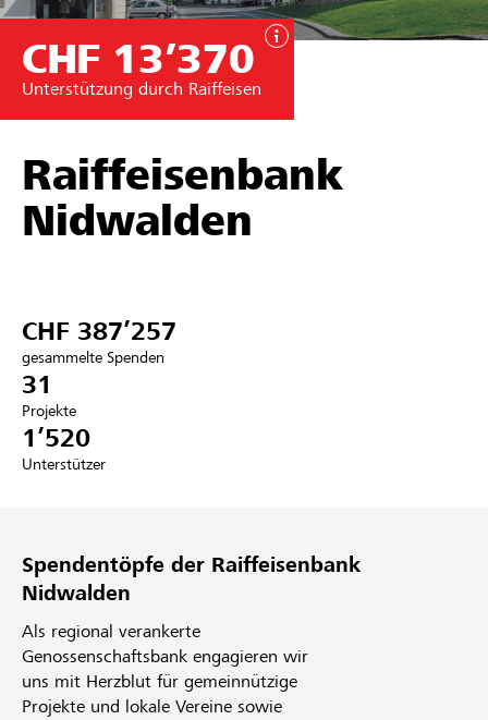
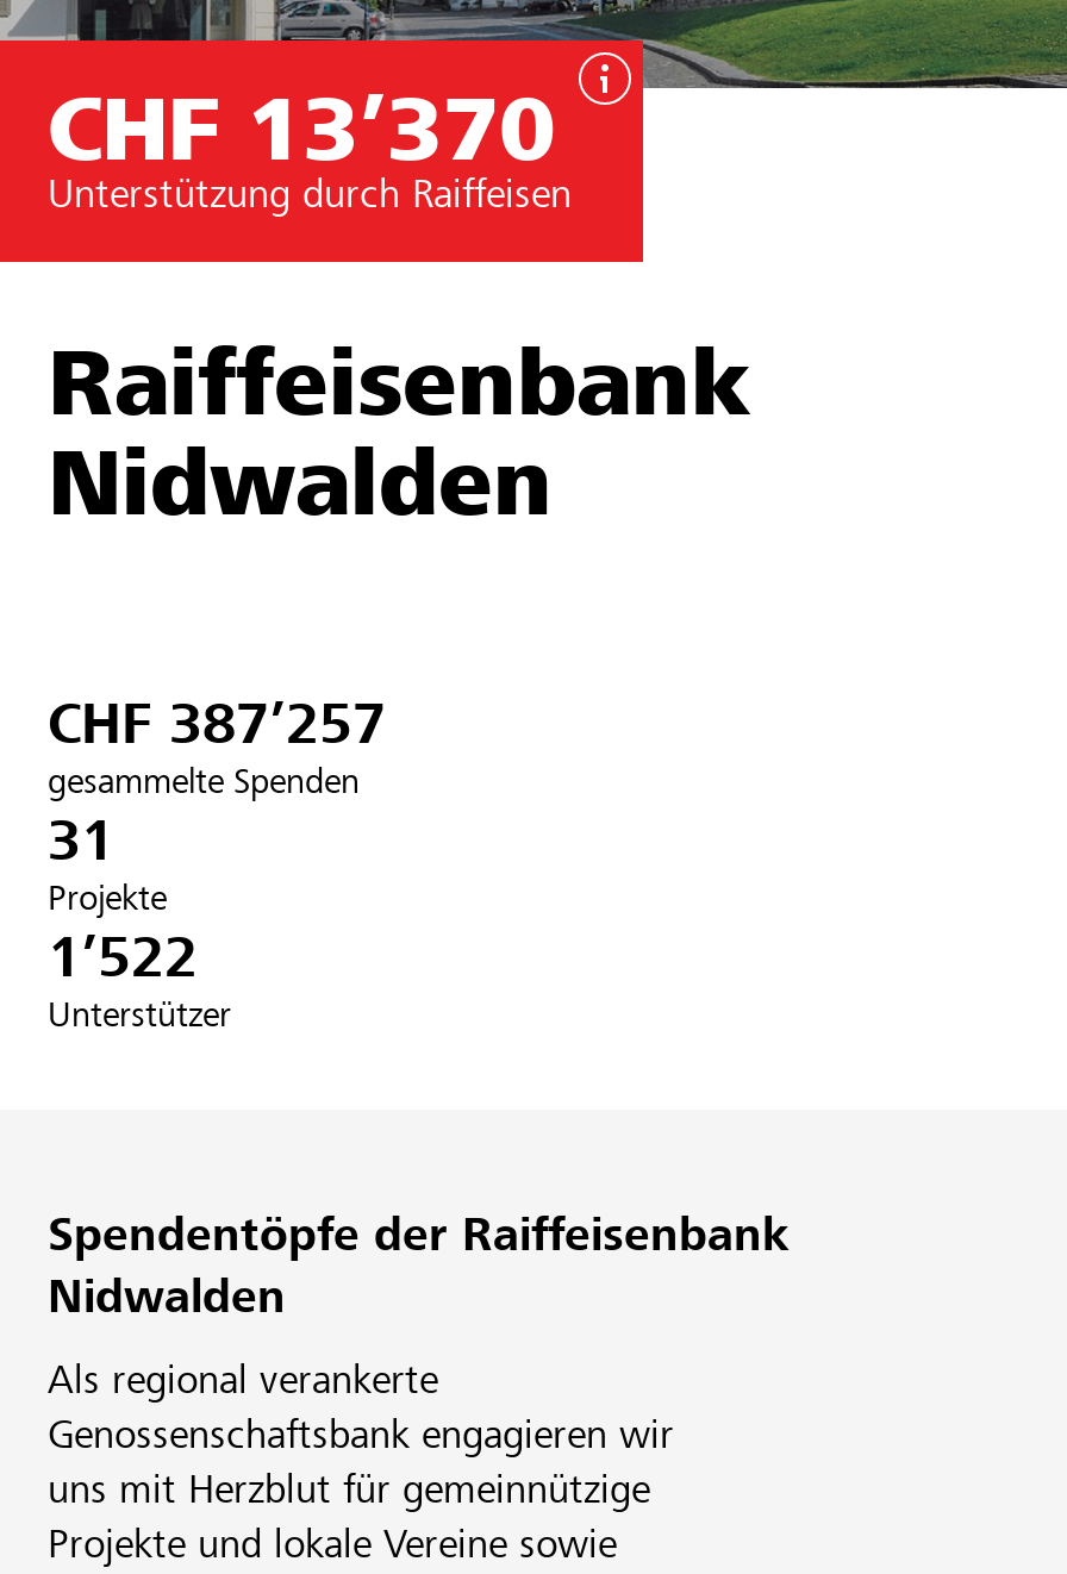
[22,424,90,452] 1’520 -> [48,927,198,989] 1’522

